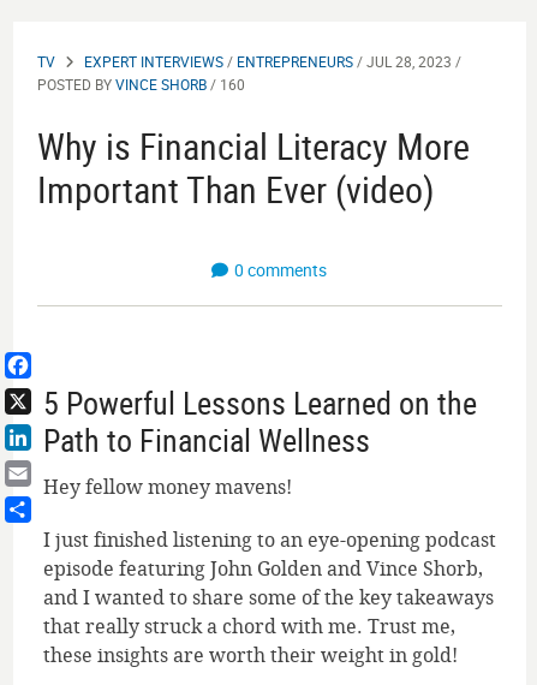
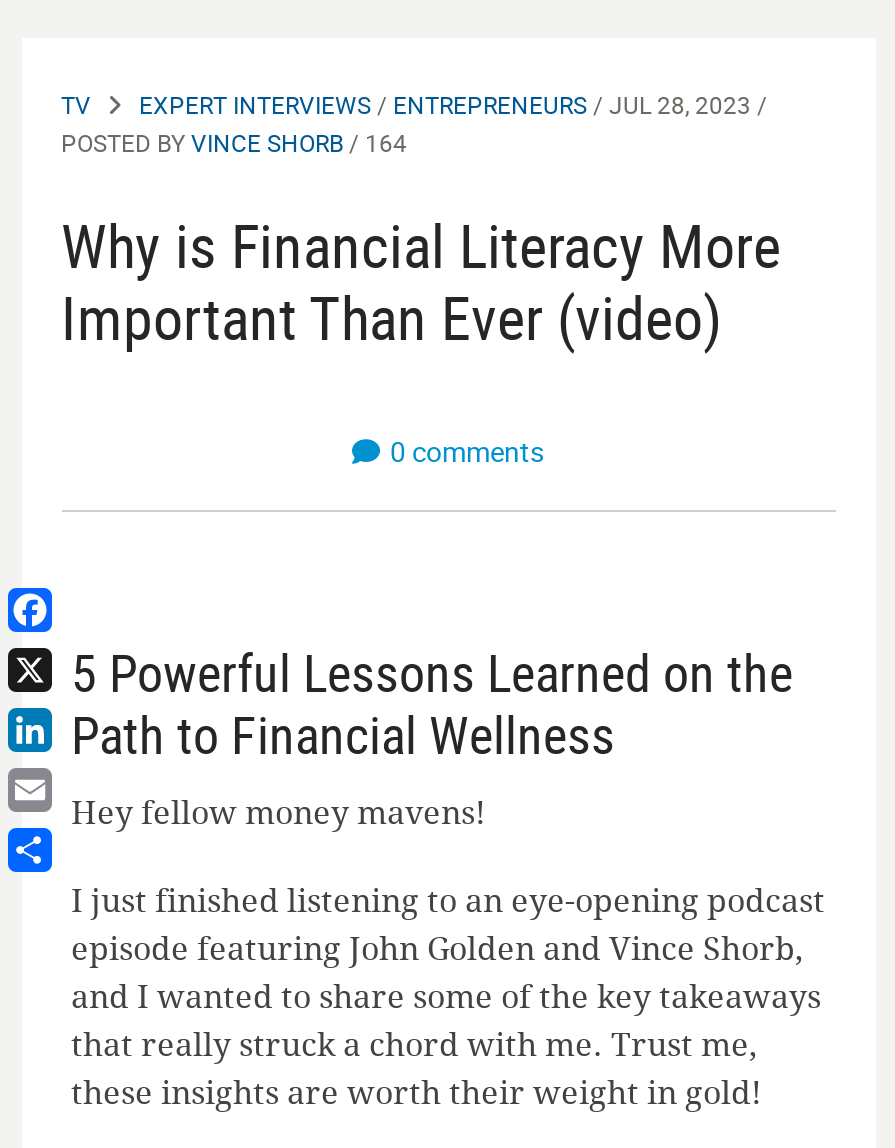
[37,74,244,93] POSTED BY VINCE SHORB / 160 -> [61,126,407,158] POSTED BY VINCE SHORB / 164

